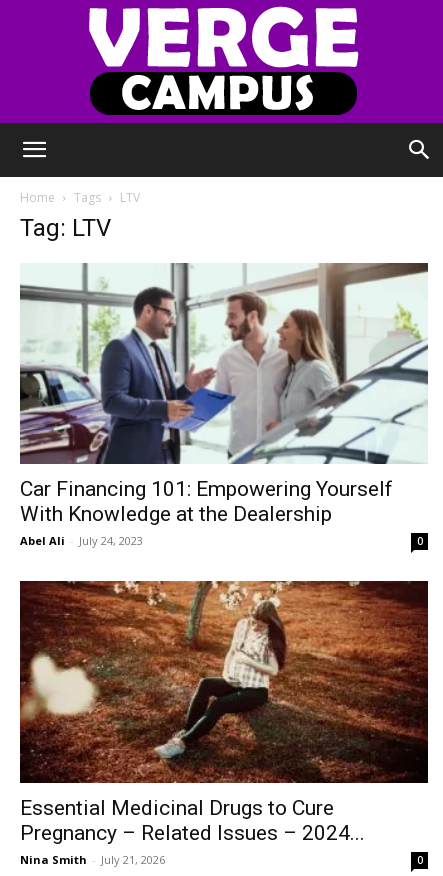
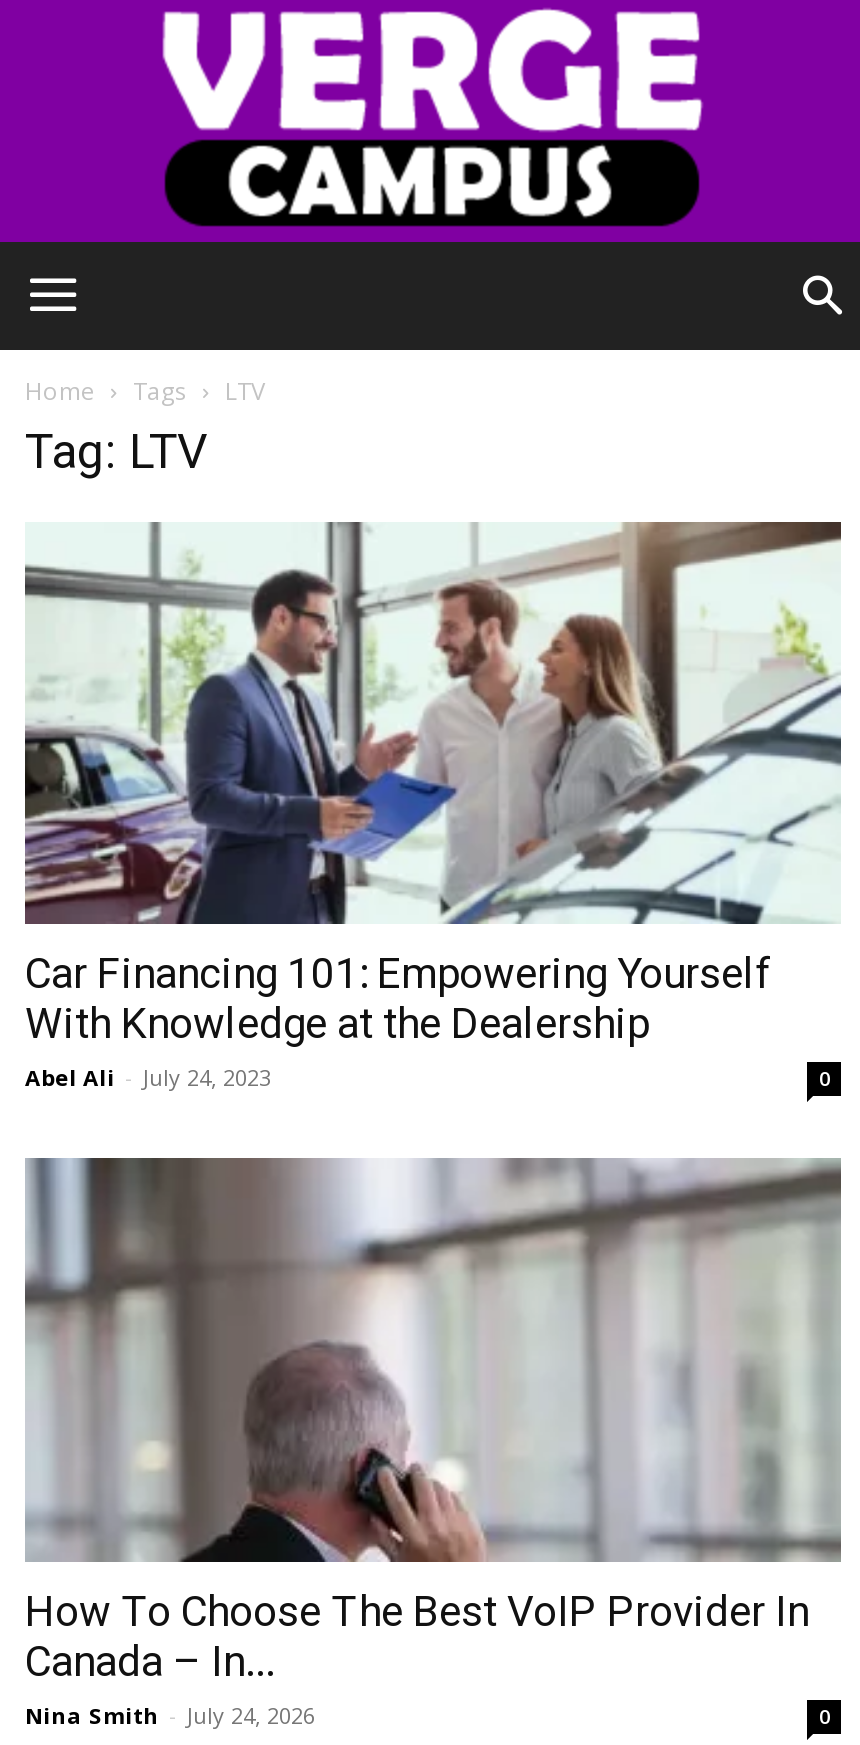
[19,580,428,867] [image] | Essential Medicinal Drugs to Cure | Pregnancy – Related Issues – 2024... | Nina Smith - July 21, 2026 -> [25,1156,843,1730] [image] | How To Choose The Best VoIP Provider In | Canada – In... | Nina Smith - July 24, 2026

